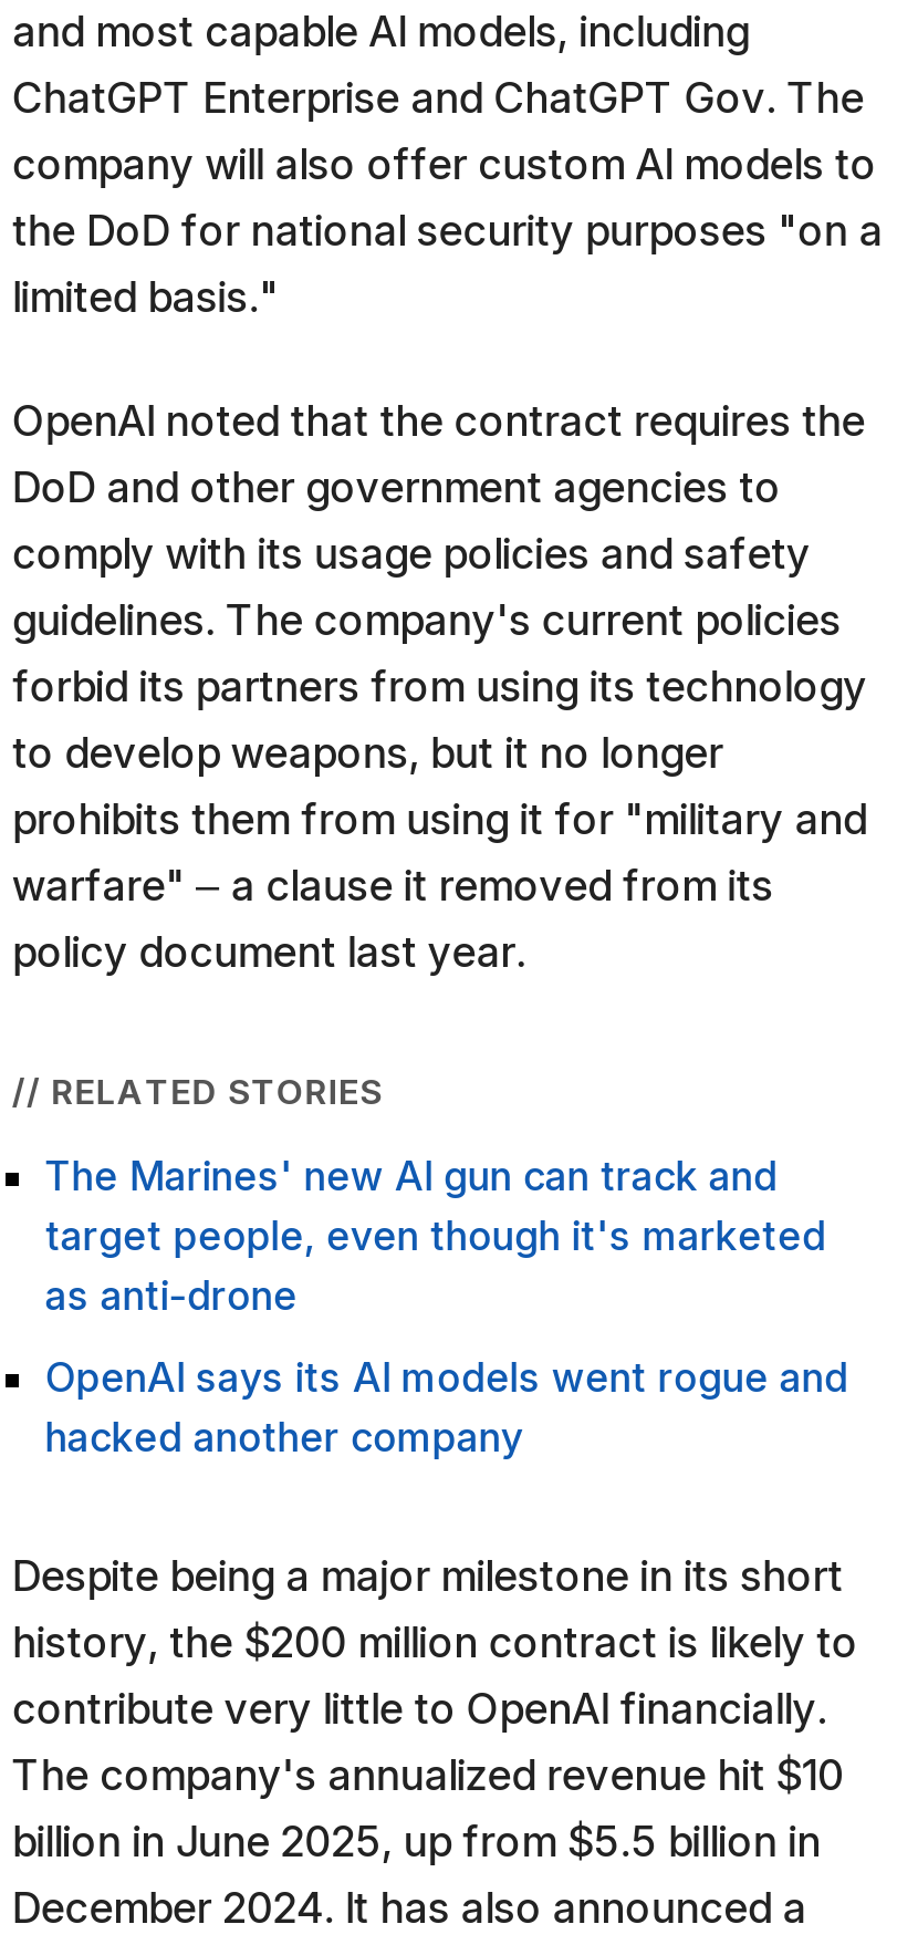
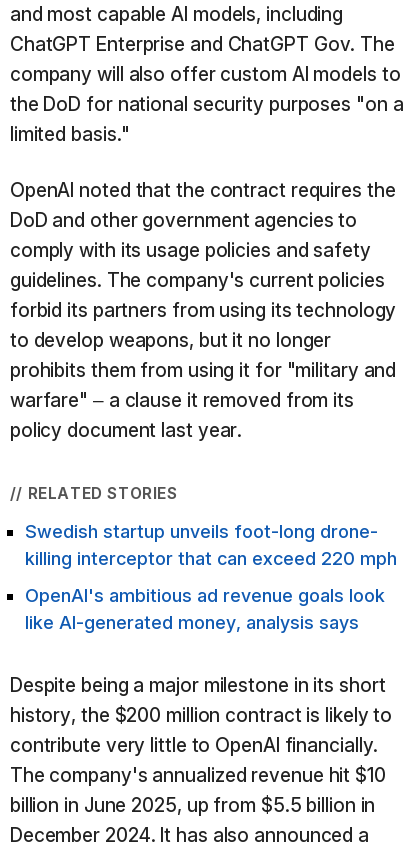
[45,1154,826,1320] The Marines' new AI gun can track and | target people, even though it's marketed | as anti-drone -> [25,521,397,569] Swedish startup unveils foot-long drone- | killing interceptor that can exceed 220 mph
[45,1355,848,1461] OpenAI says its AI models went rogue and | hacked another company -> [25,585,385,633] OpenAI's ambitious ad revenue goals look | like AI-generated money, analysis says

